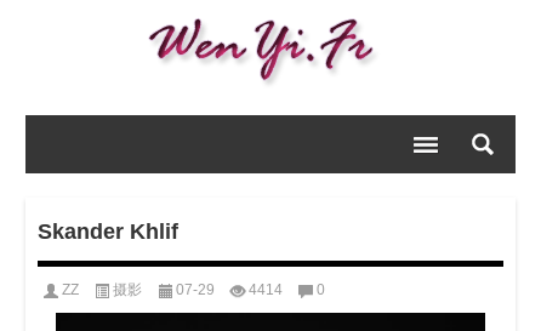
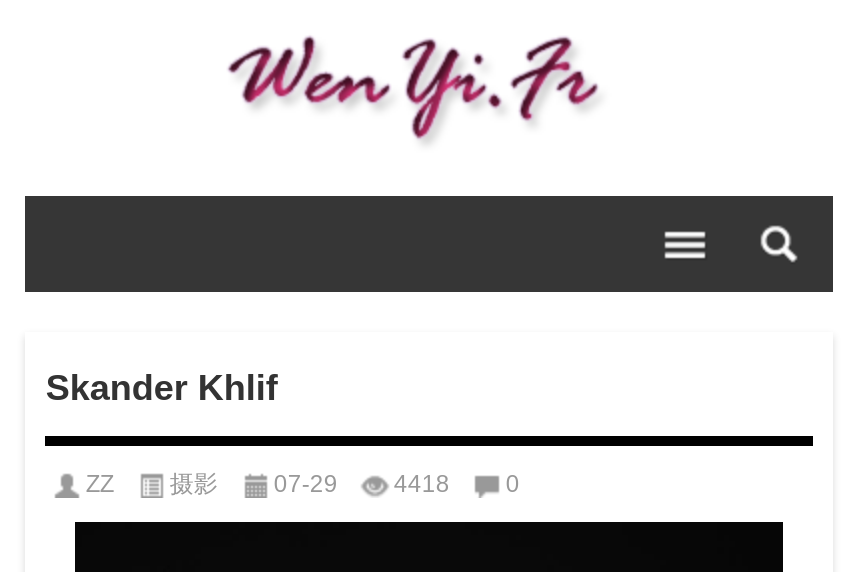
[62,281,326,298] ZZ 摄影 07-29 4414 0 -> [86,469,520,497] ZZ 摄影 07-29 4418 0

